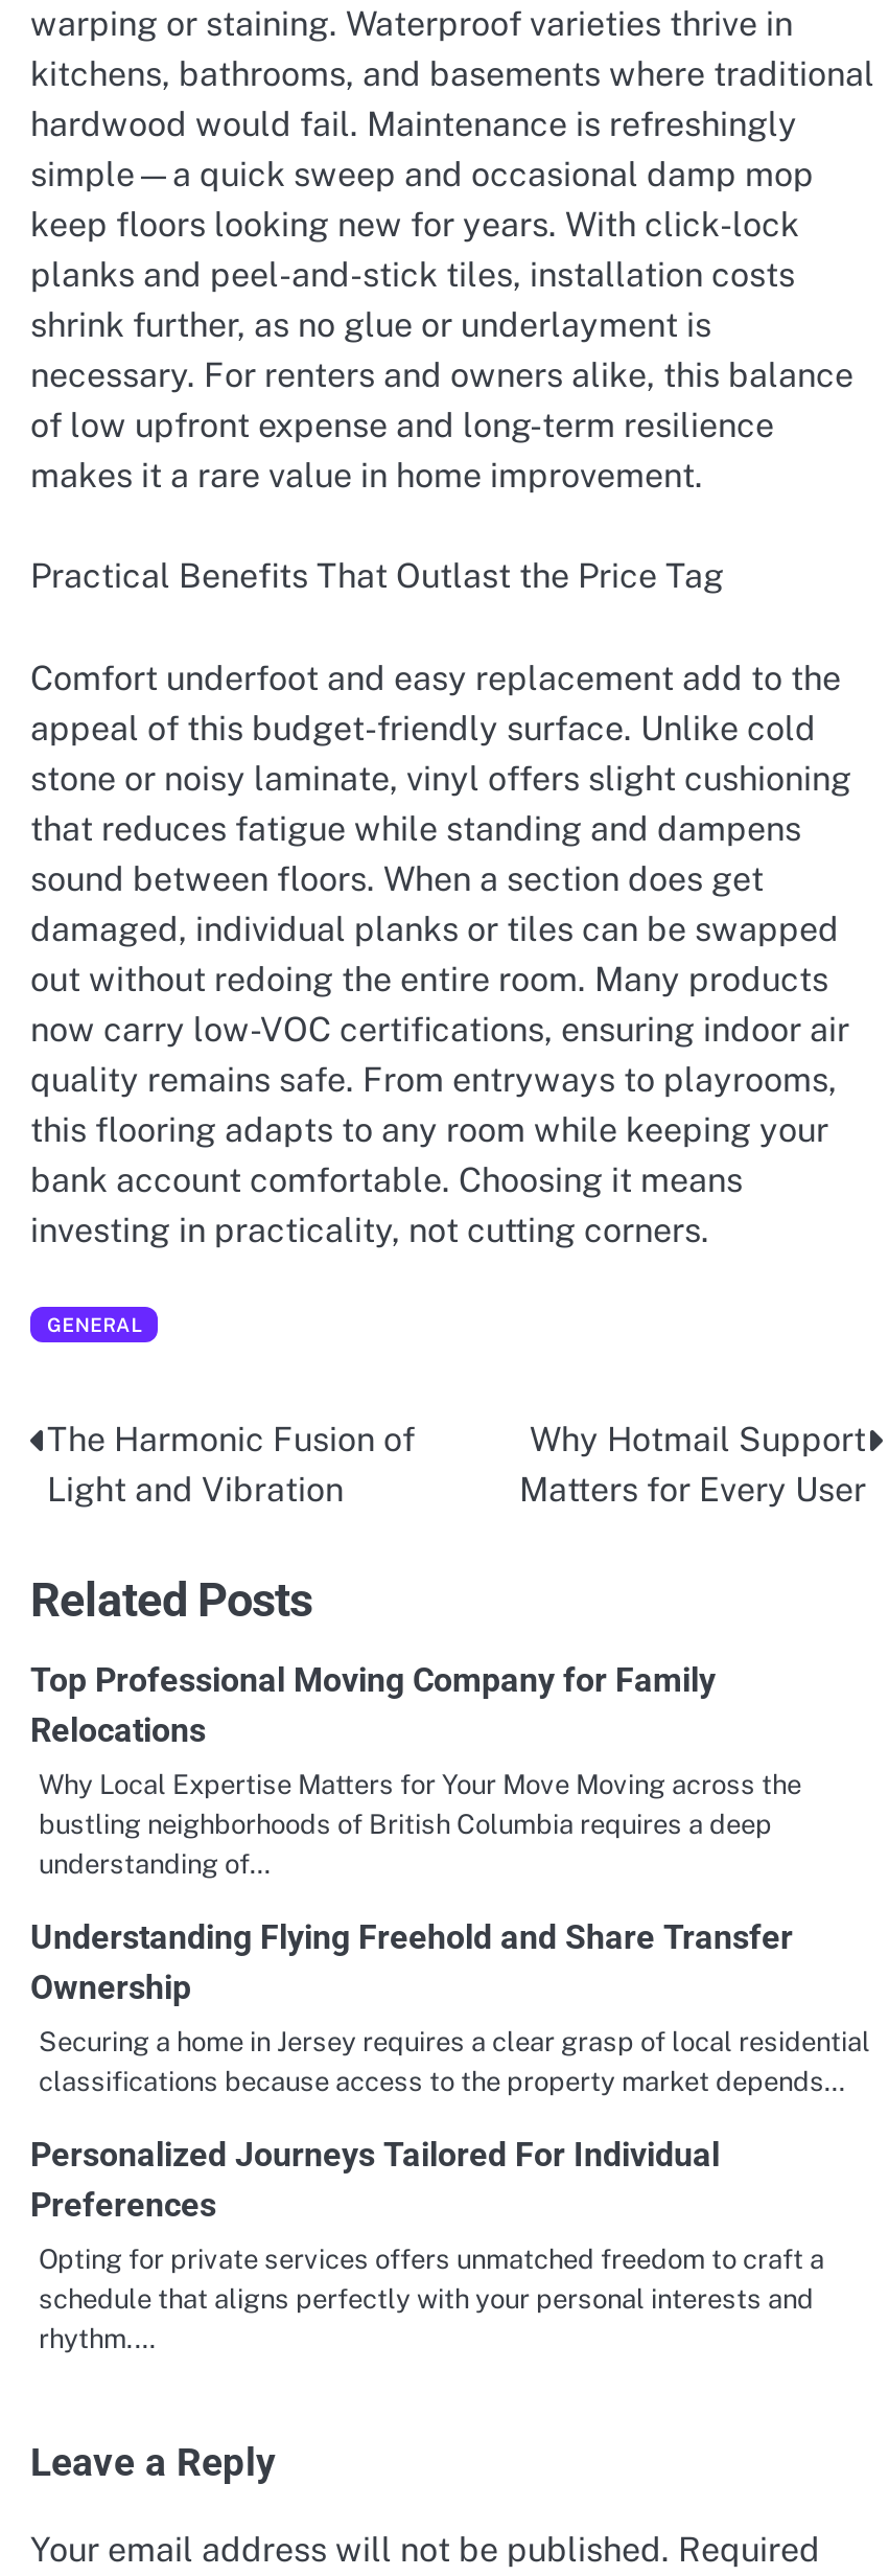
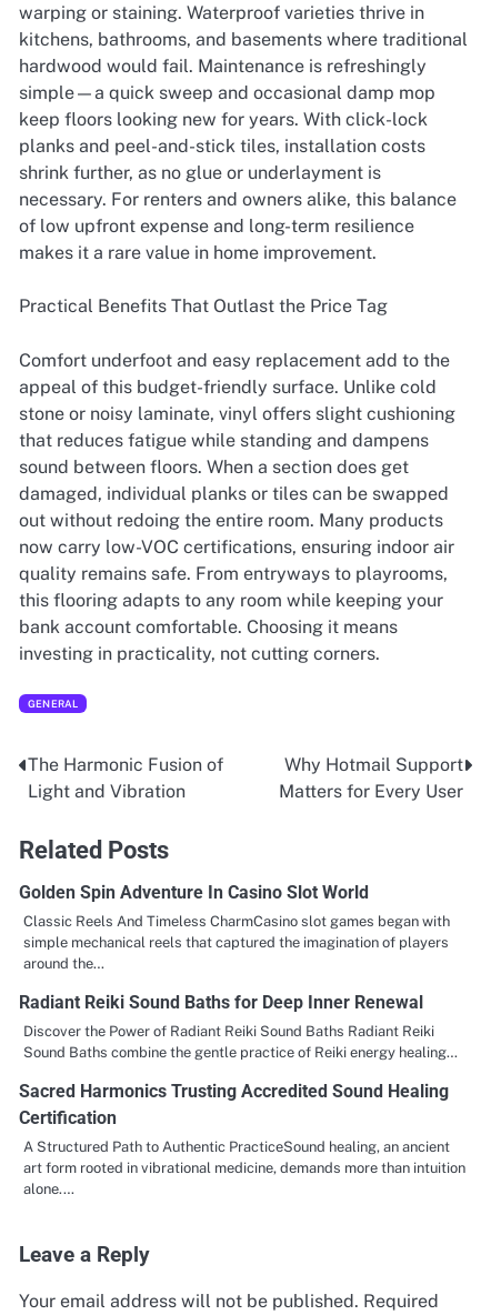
[30,1660,716,1750] Top Professional Moving Company for Family | Relocations -> [19,882,369,903] Golden Spin Adventure In Casino Slot World
[39,1768,801,1879] Why Local Expertise Matters for Your Move Moving across the | bustling neighborhoods of British Columbia requires a deep | understanding of… -> [23,913,450,972] Classic Reels And Timeless CharmCasino slot games began with | simple mechanical reels that captured the imagination of players | around the…
[30,1917,793,2007] Understanding Flying Freehold and Share Transfer | Ownership -> [19,992,423,1013] Radiant Reiki Sound Baths for Deep Inner Renewal
[39,2026,870,2097] Securing a home in Jersey requires a clear grasp of local residential | classifications because access to the property market depends… -> [23,1023,458,1060] Discover the Power of Radiant Reiki Sound Baths Radiant Reiki | Sound Baths combine the gentle practice of Reiki energy healing…
[30,2134,720,2224] Personalized Journeys Tailored For Individual | Preferences -> [19,1080,449,1128] Sacred Harmonics Trusting Accredited Sound Healing | Certification
[39,2243,824,2354] Opting for private services offers unmatched freedom to craft a | schedule that aligns perfectly with your personal interests and | rhythm.… -> [23,1138,465,1197] A Structured Path to Authentic PracticeSound healing, an ancient | art form rooted in vibrational medicine, demands more than intuition | alone.…

